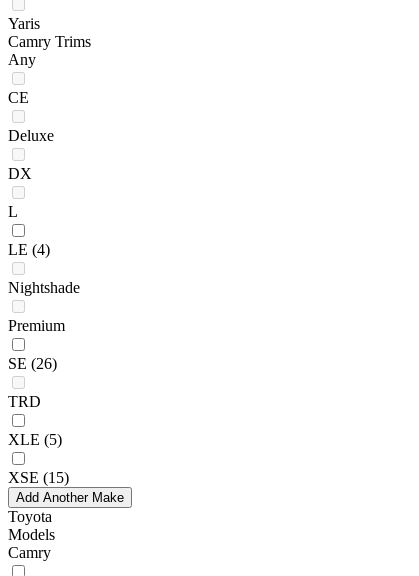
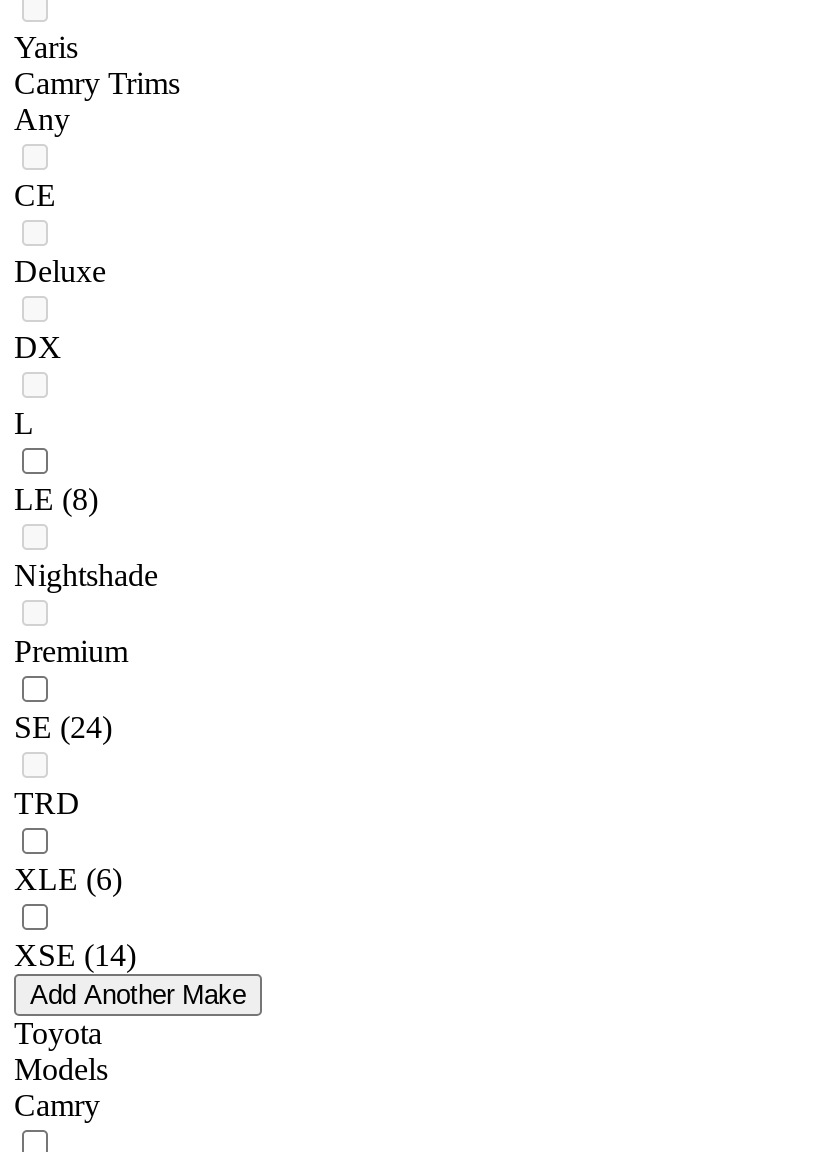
[8,241,50,258] LE (4) -> [14,483,98,517] LE (8)
[8,355,57,372] SE (26) -> [14,711,112,745] SE (24)
[8,431,62,448] XLE (5) -> [14,863,122,897] XLE (6)
[8,469,69,486] XSE (15) -> [14,939,136,973] XSE (14)

